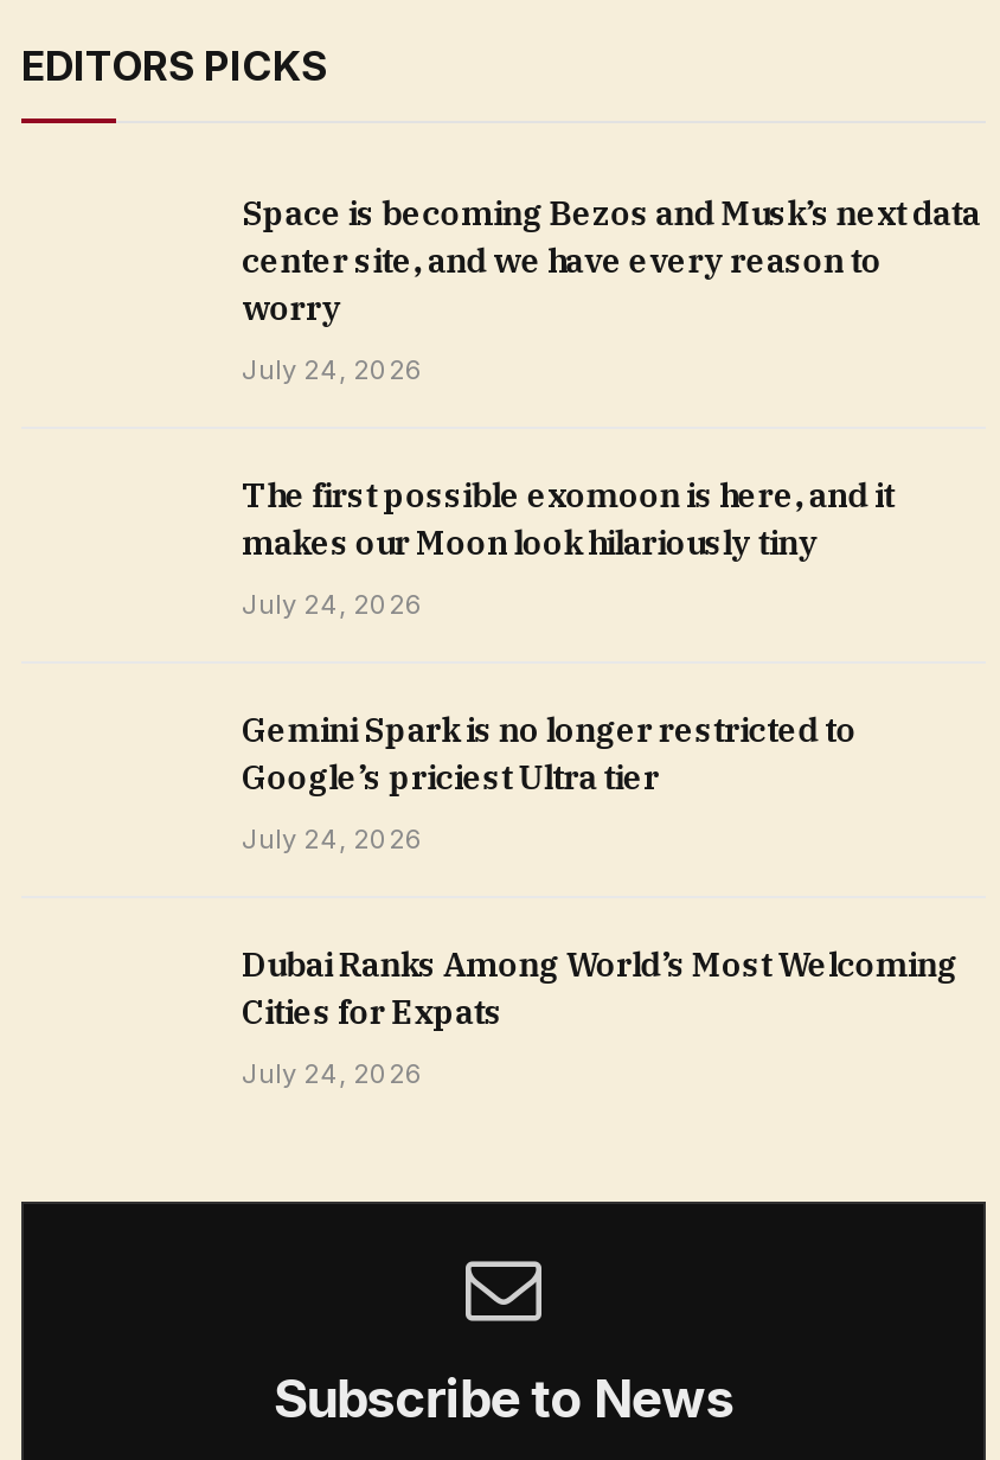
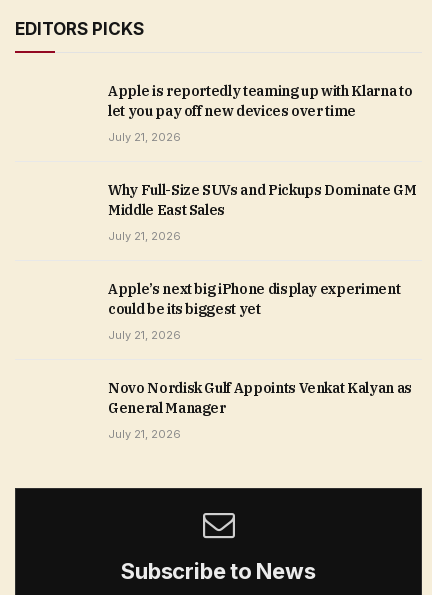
[242,192,980,330] Space is becoming Bezos and Musk’s next data | center site, and we have every reason to | worry -> [108,82,412,120] Apple is reportedly teaming up with Klarna to | let you pay off new devices over time
[242,354,424,387] July 24, 2026 -> [108,130,181,144] July 21, 2026
[242,474,894,565] The first possible exomoon is here, and it | makes our Moon look hilariously tiny -> [108,181,416,219] Why Full-Size SUVs and Pickups Dominate GM | Middle East Sales
[242,588,424,621] July 24, 2026 -> [108,229,181,243] July 21, 2026
[242,709,856,799] Gemini Spark is no longer restricted to | Google’s priciest Ultra tier -> [108,280,400,318] Apple’s next big iPhone display experiment | could be its biggest yet
[242,823,424,856] July 24, 2026 -> [108,328,181,342] July 21, 2026
[242,944,957,1034] Dubai Ranks Among World’s Most Welcoming | Cities for Expats -> [108,379,412,417] Novo Nordisk Gulf Appoints Venkat Kalyan as | General Manager
[242,1058,424,1091] July 24, 2026 -> [108,427,181,441] July 21, 2026

